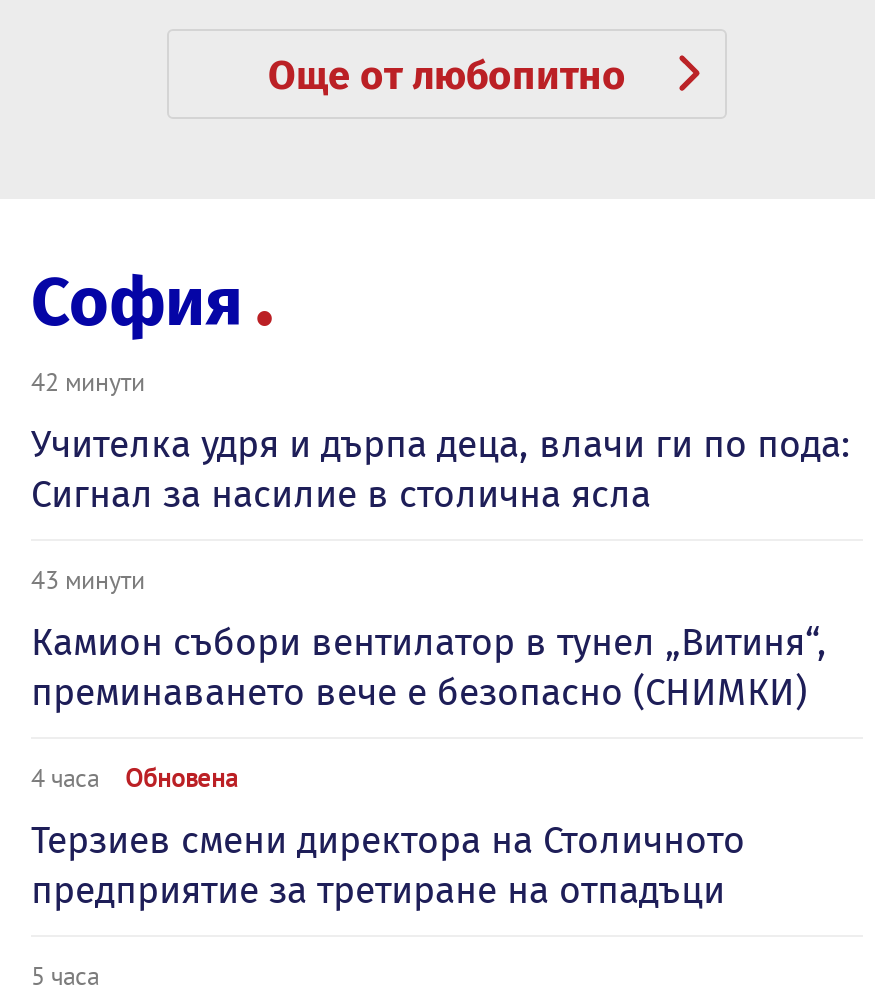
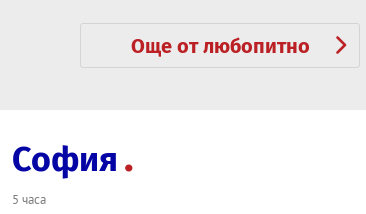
[31,365,851,913] 42 минути | Учителка удря и дърпа деца, влачи ги по пода: | Сигнал за насилие в столична ясла | 43 минути | Камион събори вентилатор в тунел „Витиня“, | преминаването вече е безопасно (СНИМКИ) | 4 часа | Обновена | Терзиев смени директора на Столичното | предприятие за третиране на отпадъци -> none

